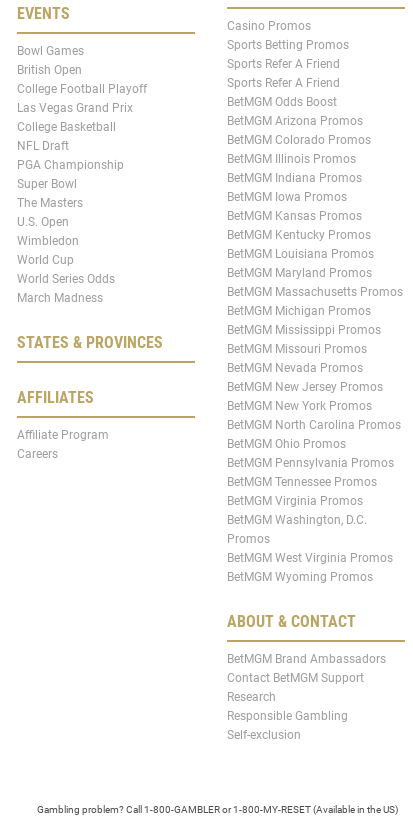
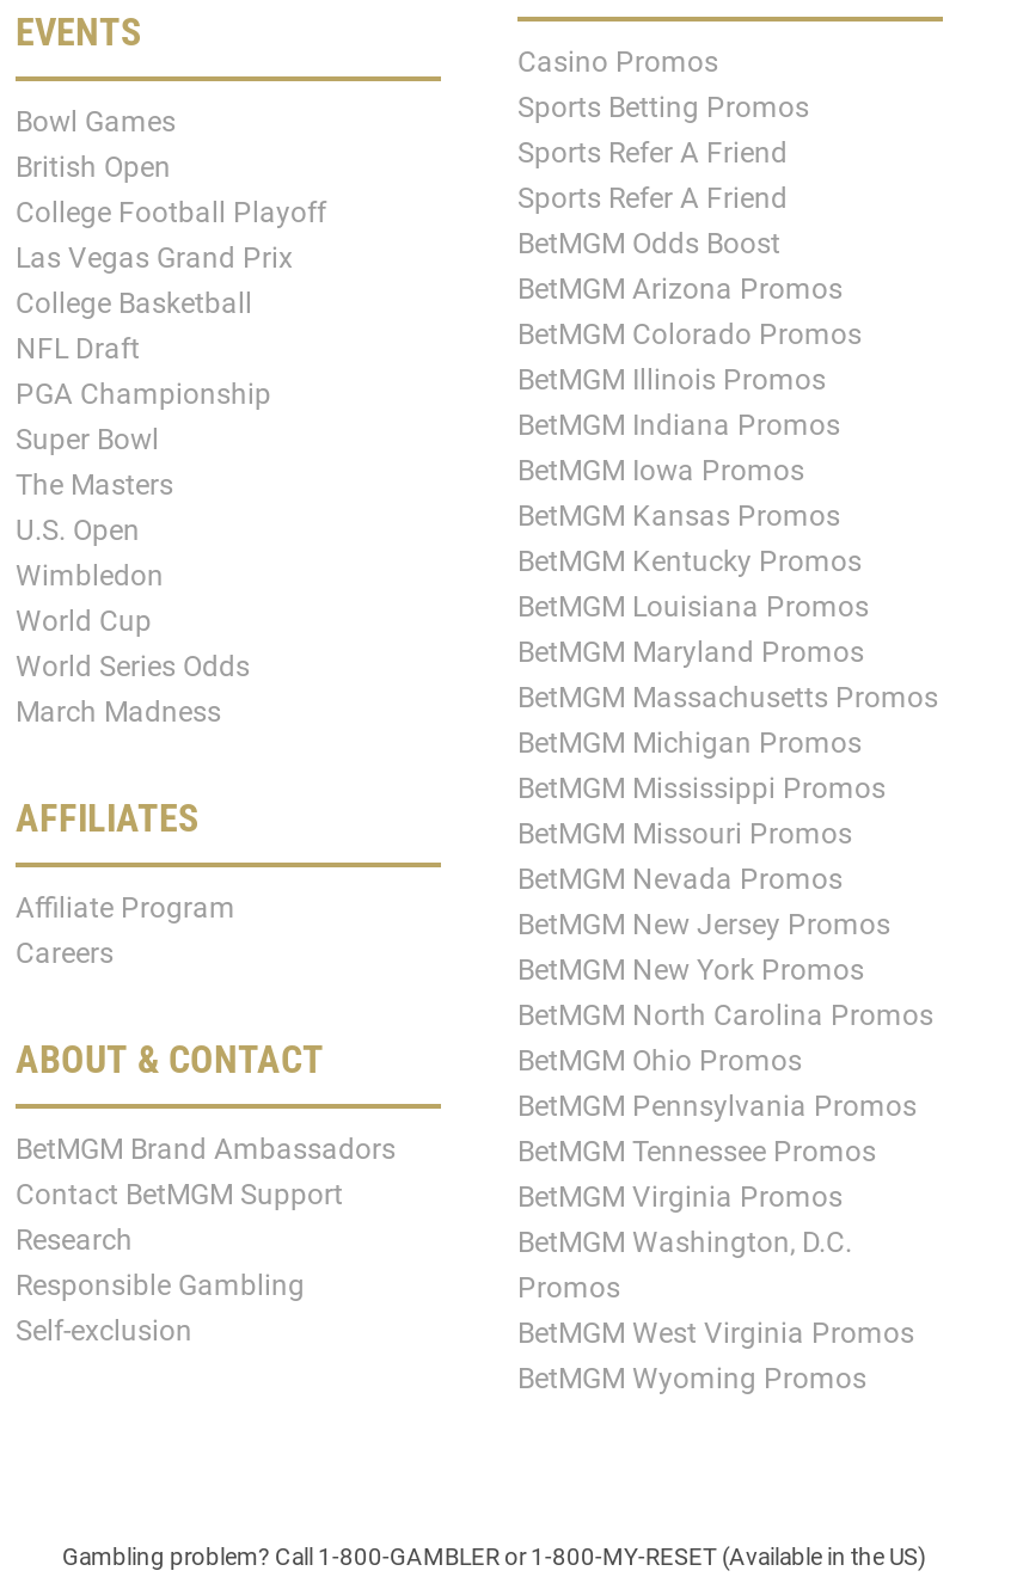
[17,333,163,352] STATES & PROVINCES -> none
moved [227,612,386,742] -> [16,1036,396,1347]: ABOUT & CONTACT | BetMGM Brand Ambassadors | Contact BetMGM Support | Research | Responsible Gambling | Self-exclusion

